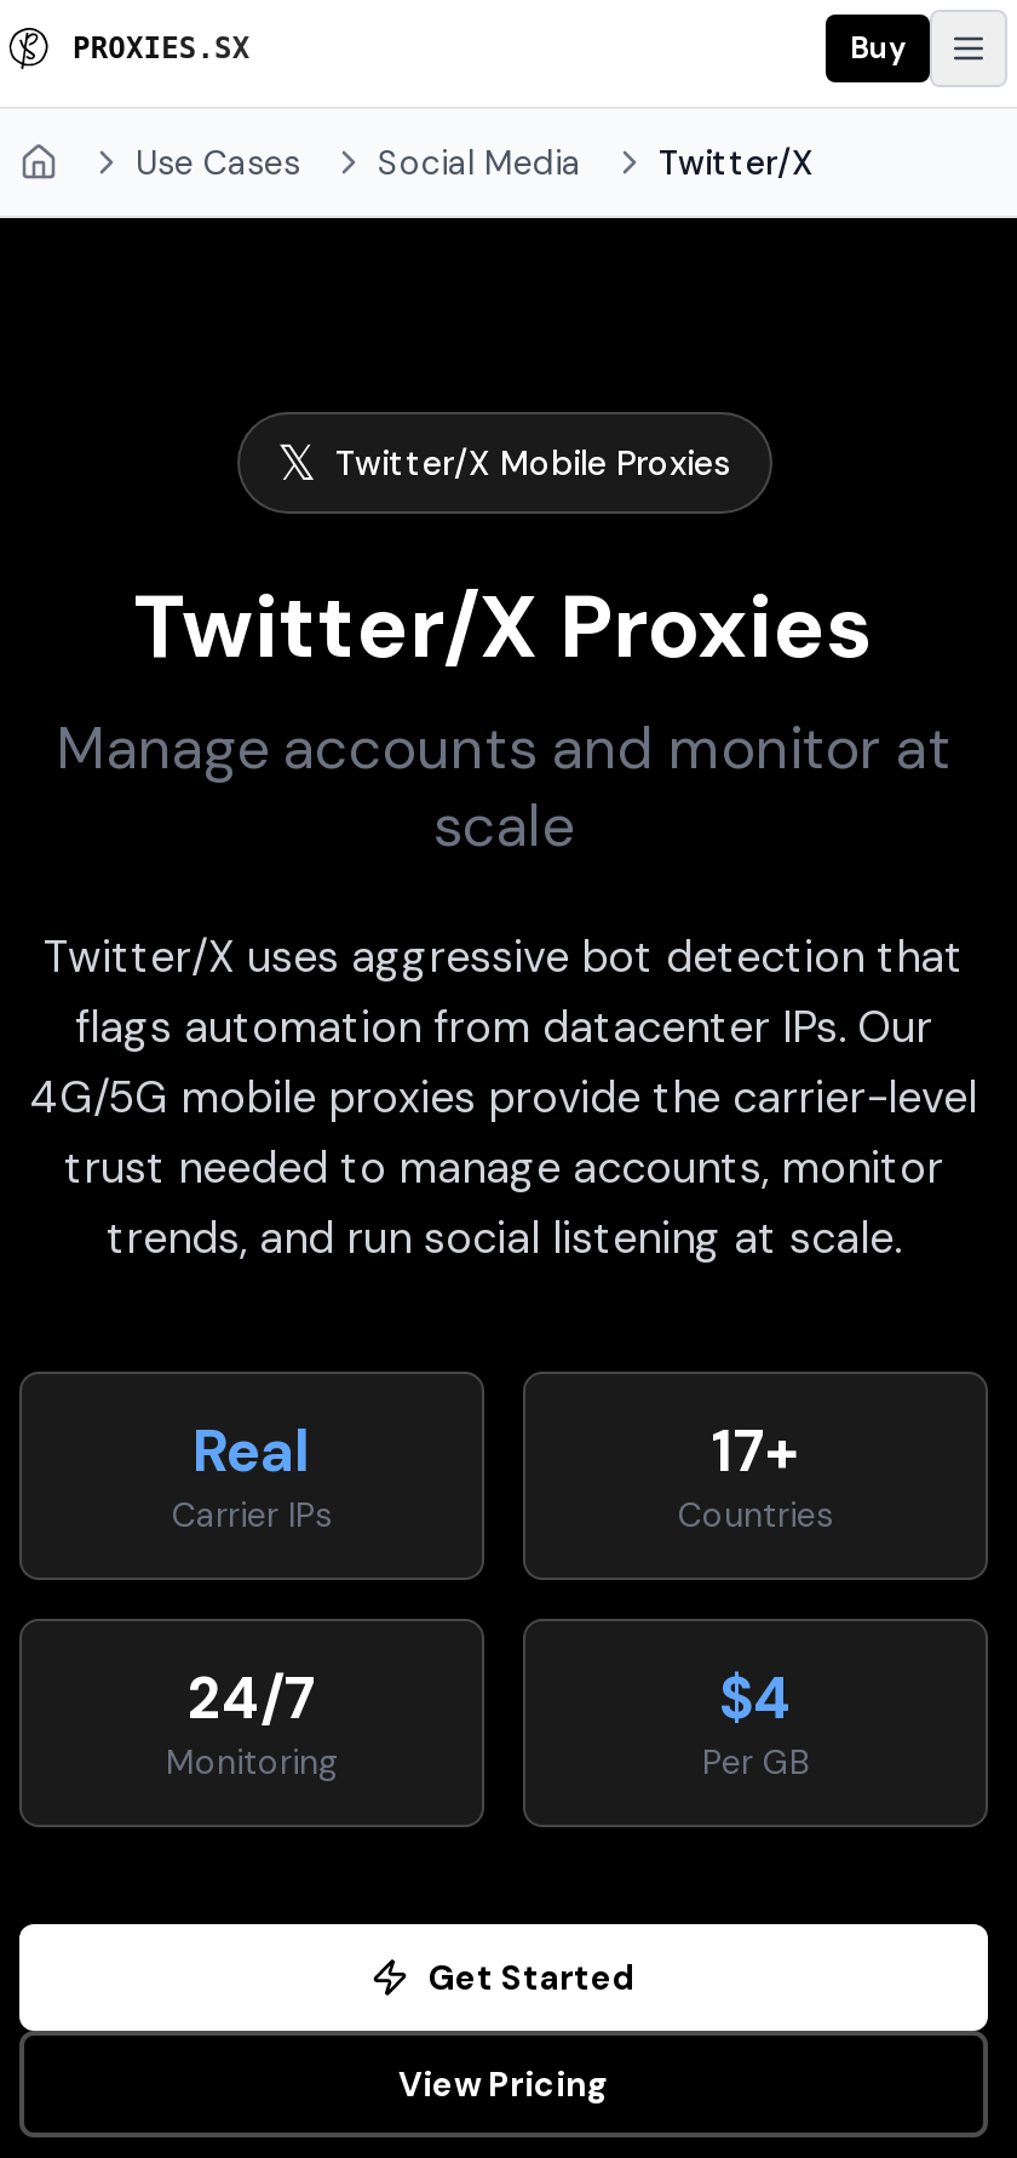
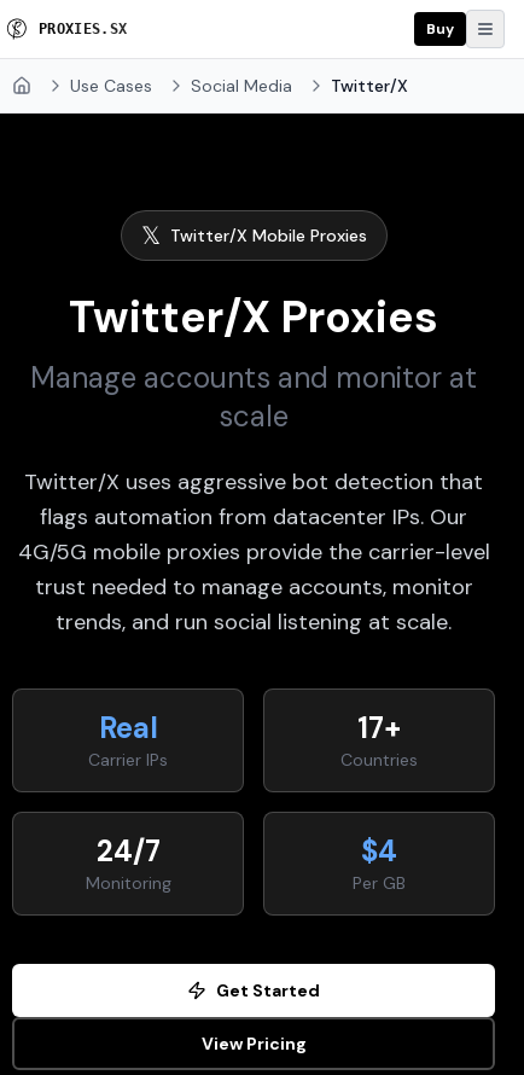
[73,32,250,65] PROXIES. SX -> [39,21,127,37] PVOXIES. SX

